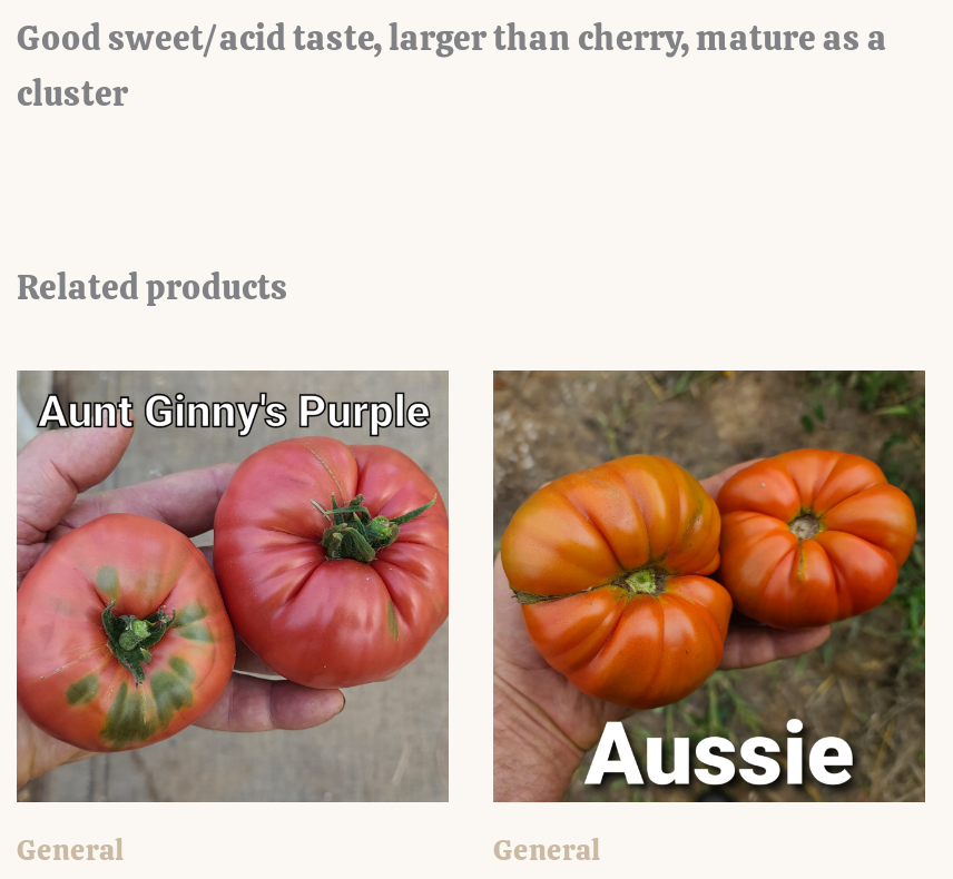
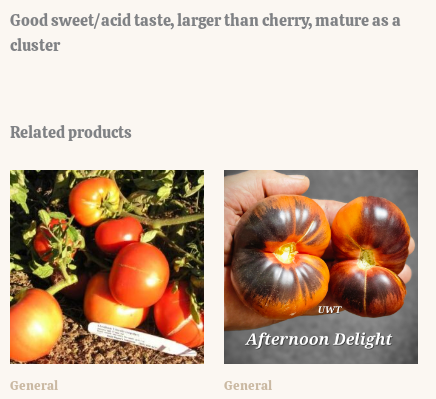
[14,371,451,802] [image] -> [9,170,205,365] [image]
[493,368,927,802] [image] -> [224,170,418,364] [image]

